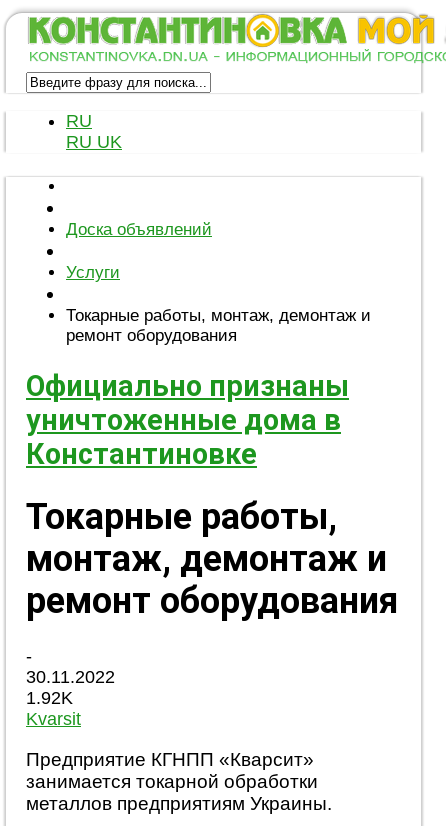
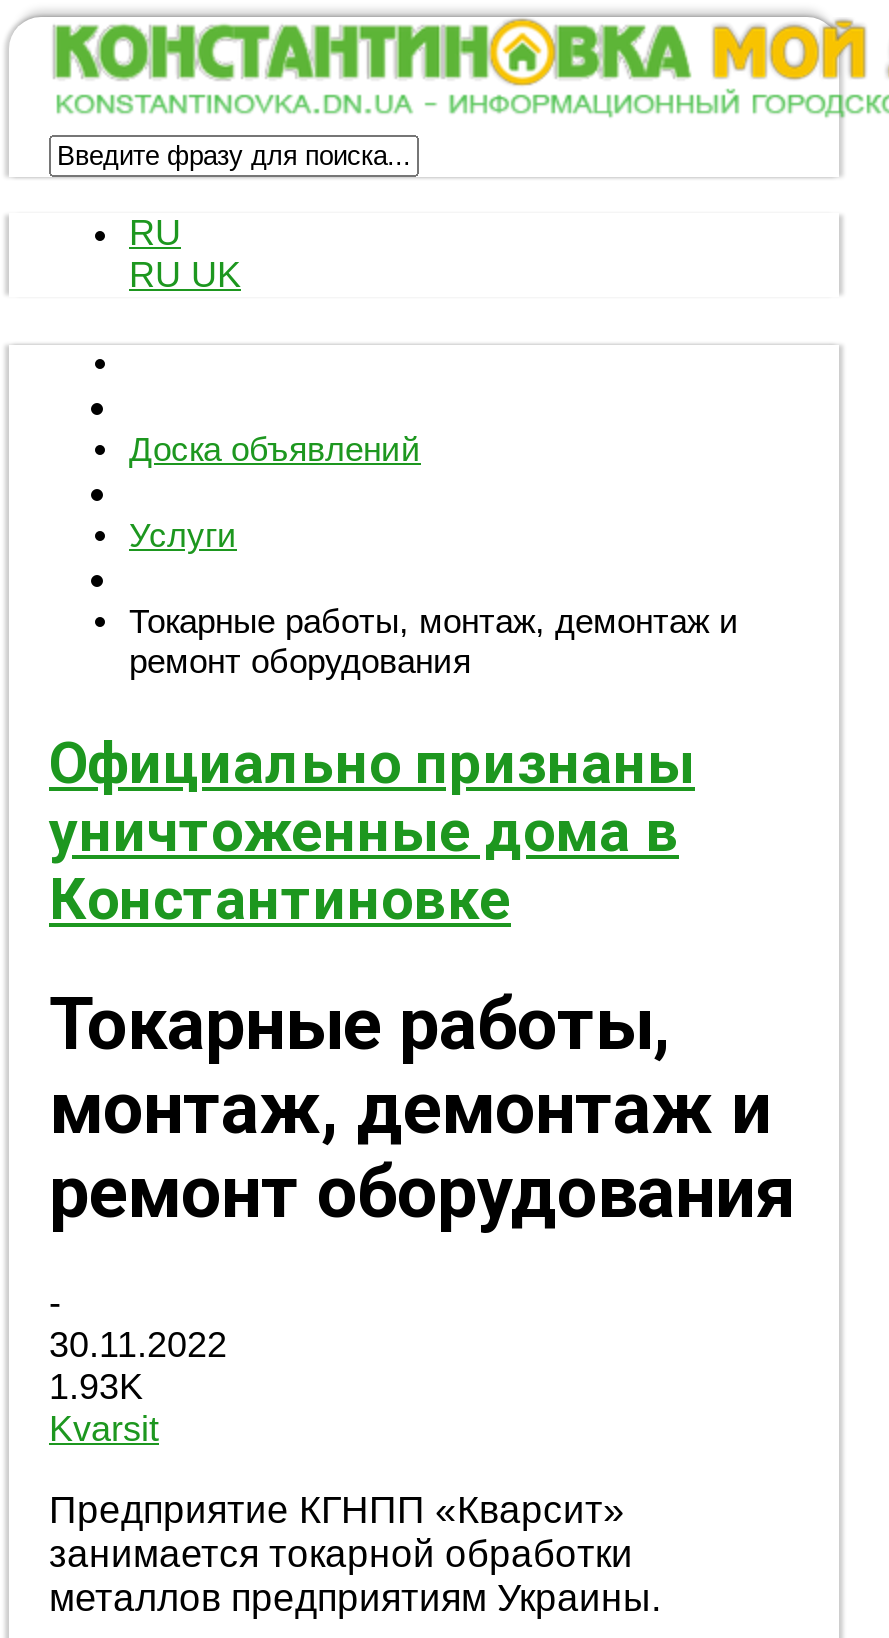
[26,688,73,708] 1.92K -> [49,1366,143,1406] 1.93K

